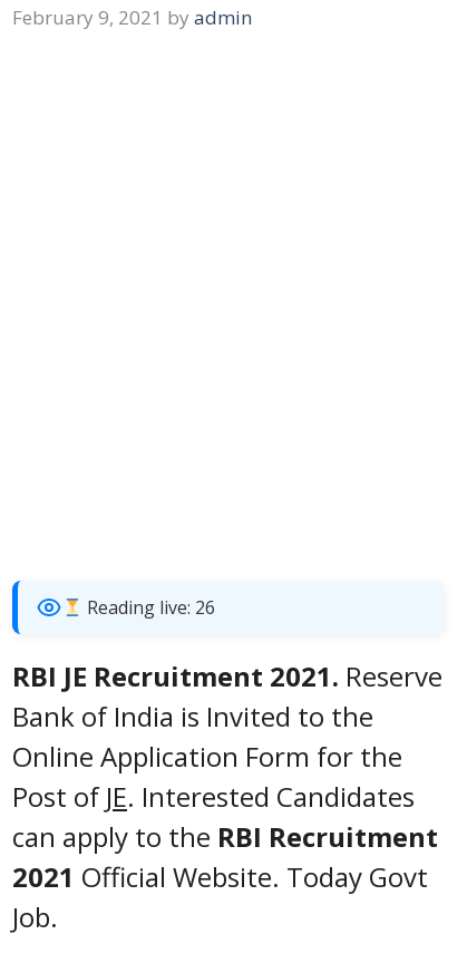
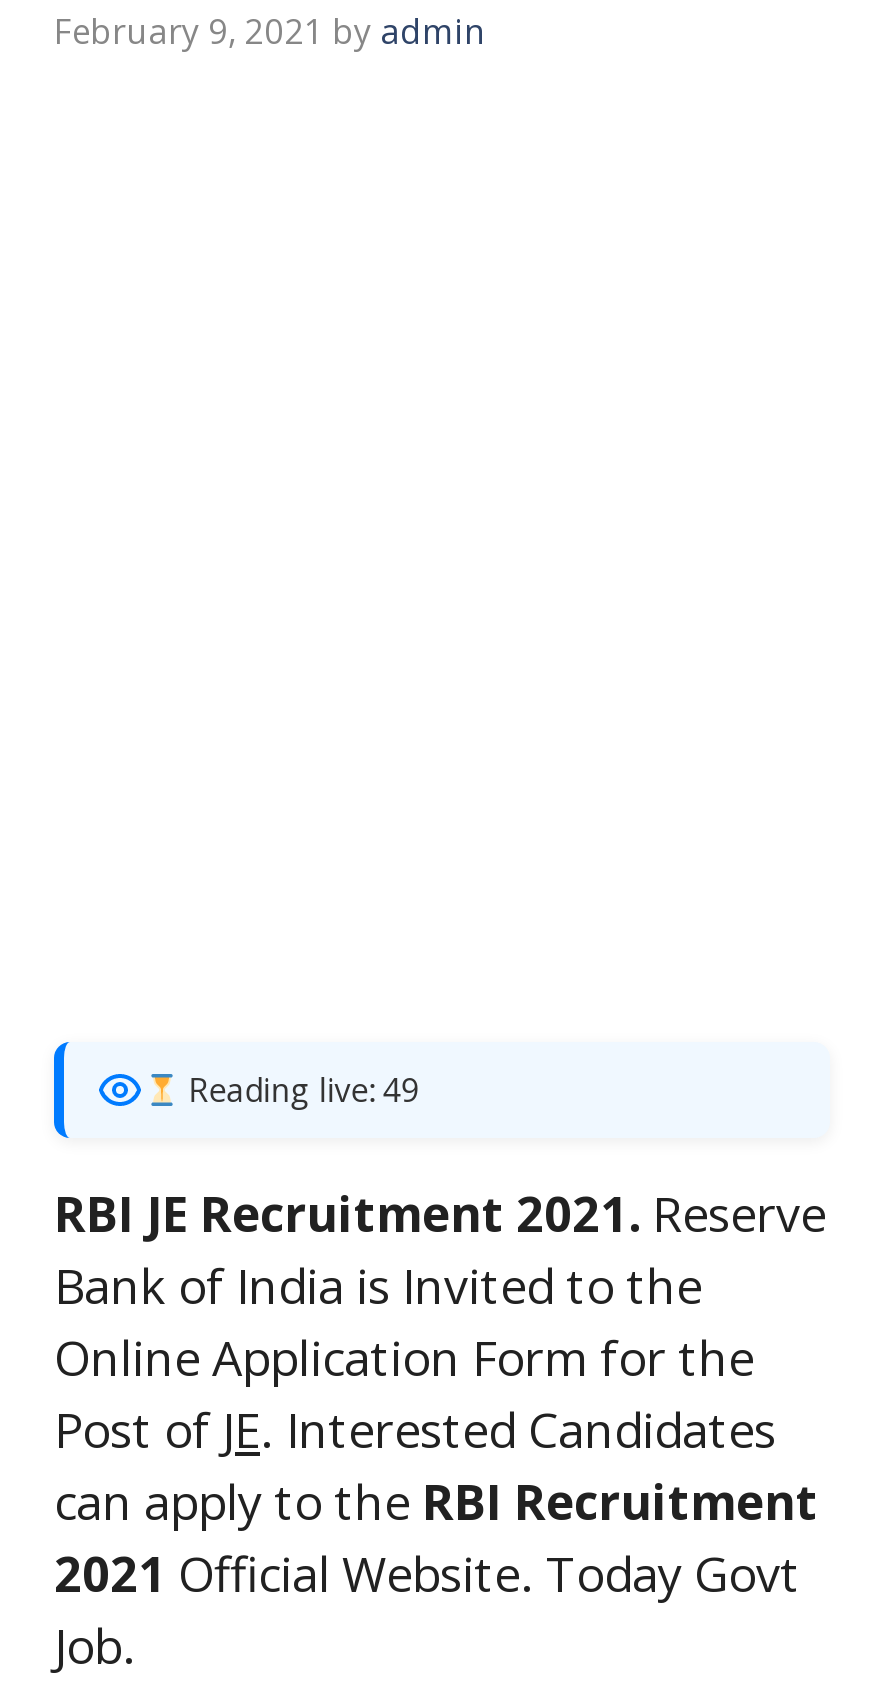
[83,595,215,620] Reading live: 26 -> [180,1068,418,1112] Reading live: 49

